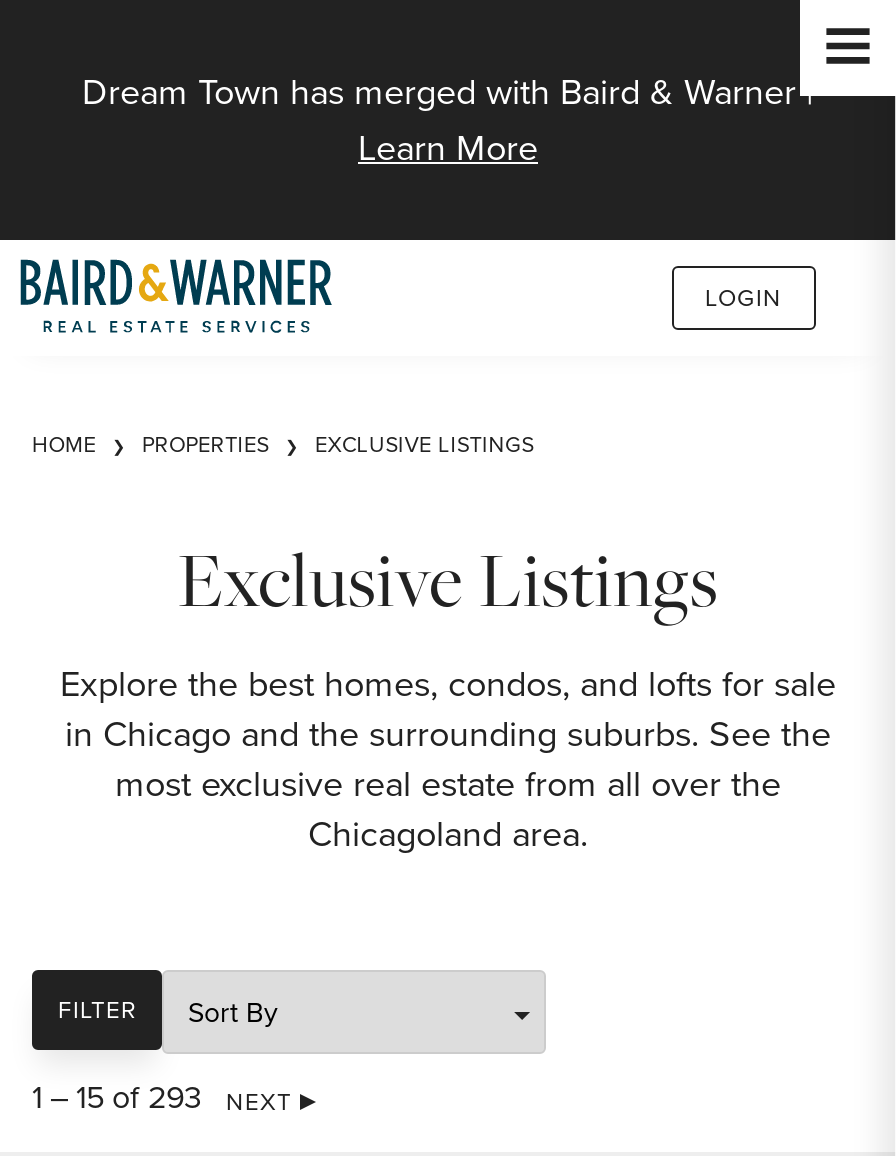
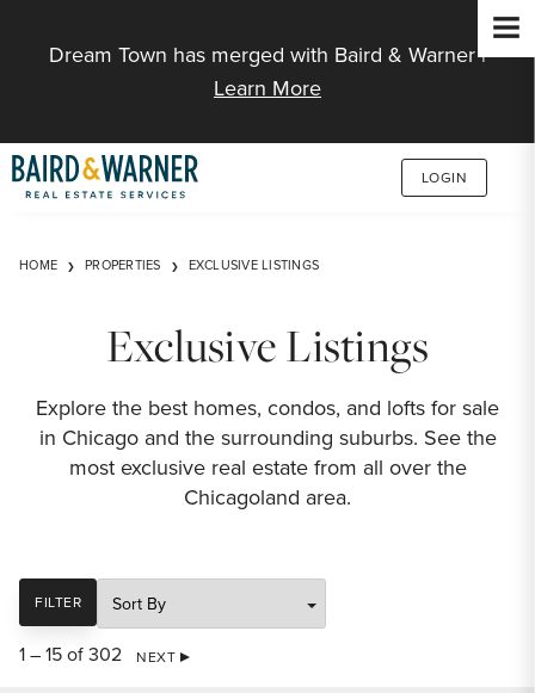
[32,1075,292,1119] 1 – 15 of 293 NEXT -> [19,641,176,667] 1 – 15 of 302 NEXT

